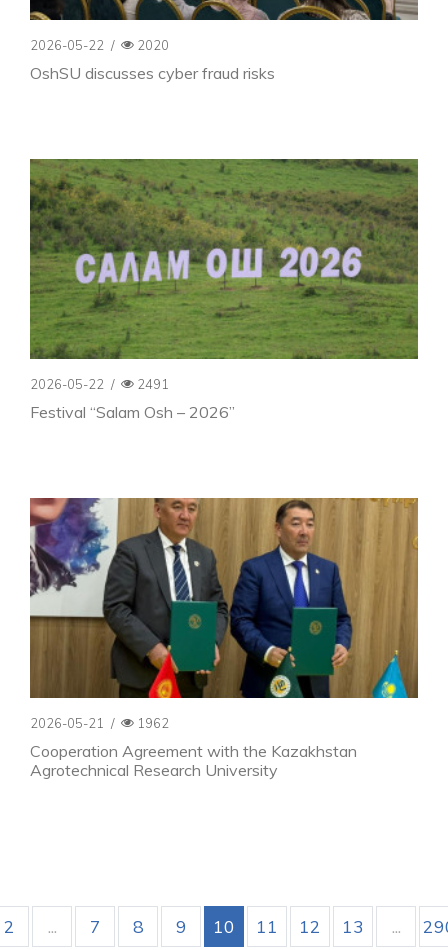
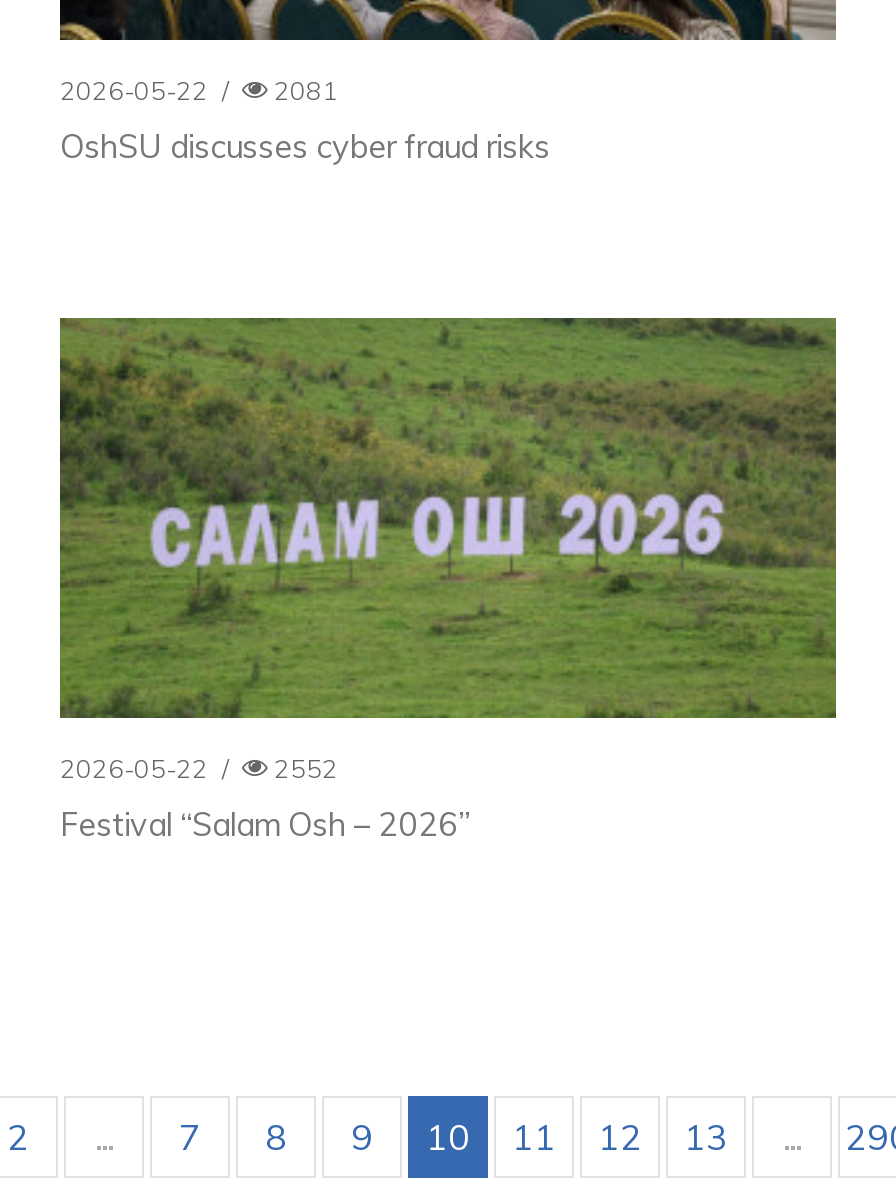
[30,37,169,53] 2026-05-22 / 2020 -> [60,74,338,106] 2026-05-22 / 2081
[30,376,169,392] 2026-05-22 / 2491 -> [60,752,338,784] 2026-05-22 / 2552
[29,497,419,780] [image] | 2026-05-21 / | 1962 | Cooperation Agreement with the Kazakhstan | Agrotechnical Research University -> none

